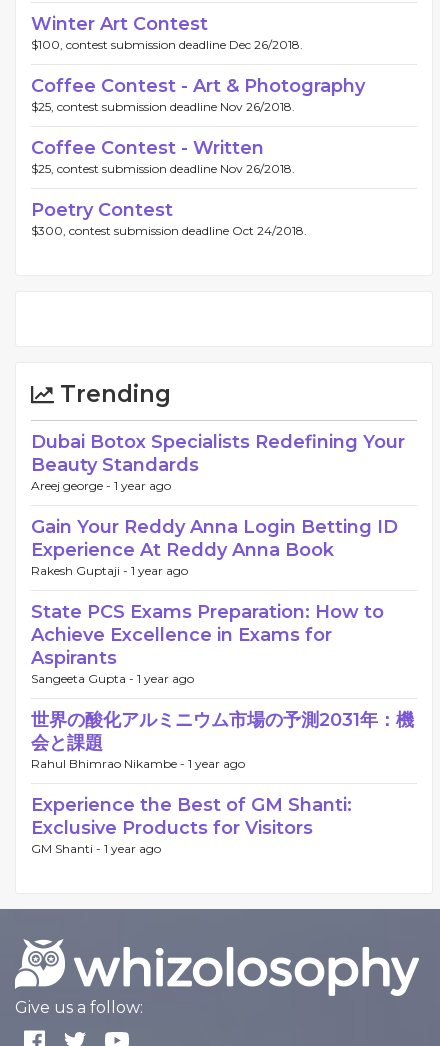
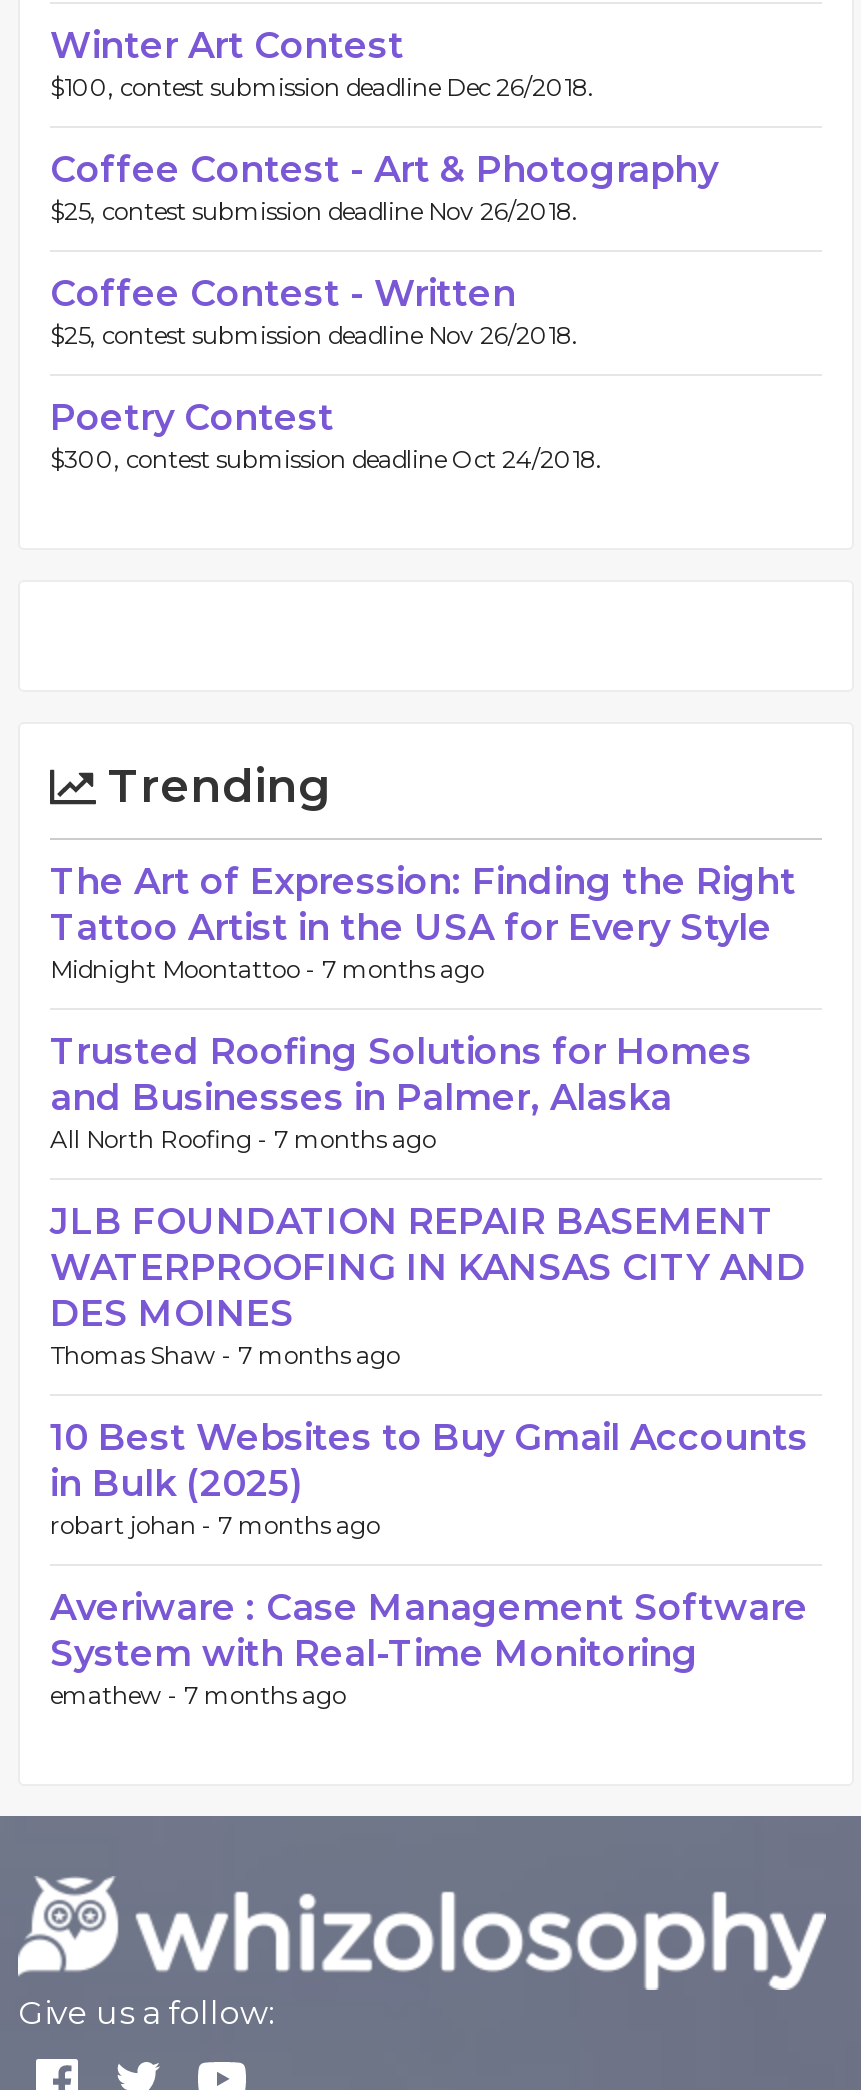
[31,431,405,493] Dubai Botox Specialists Redefining Your | Beauty Standards | Areej george - 1 year ago -> [50,861,796,985] The Art of Expression: Finding the Right | Tattoo Artist in the USA for Every Style | Midnight Moontattoo - 7 months ago
[31,516,398,578] Gain Your Reddy Anna Login Betting ID | Experience At Reddy Anna Book | Rakesh Guptaji - 1 year ago -> [50,1031,752,1155] Trusted Roofing Solutions for Homes | and Businesses in Palmer, Alaska | All North Roofing - 7 months ago
[31,601,384,686] State PCS Exams Preparation: How to | Achieve Excellence in Exams for | Aspirants | Sangeeta Gupta - 1 year ago -> [50,1201,806,1371] JLB FOUNDATION REPAIR BASEMENT | WATERPROOFING IN KANSAS CITY AND | DES MOINES | Thomas Shaw - 7 months ago
[31,709,414,771] 世界の酸化アルミニウム市場の予測2031年：機 | 会と課題 | Rahul Bhimrao Nikambe - 1 year ago -> [50,1417,808,1541] 10 Best Websites to Buy Gmail Accounts | in Bulk (2025) | robart johan - 7 months ago
[31,794,352,856] Experience the Best of GM Shanti: | Exclusive Products for Visitors | GM Shanti - 1 year ago -> [50,1587,808,1711] Averiware : Case Management Software | System with Real-Time Monitoring | emathew - 7 months ago

